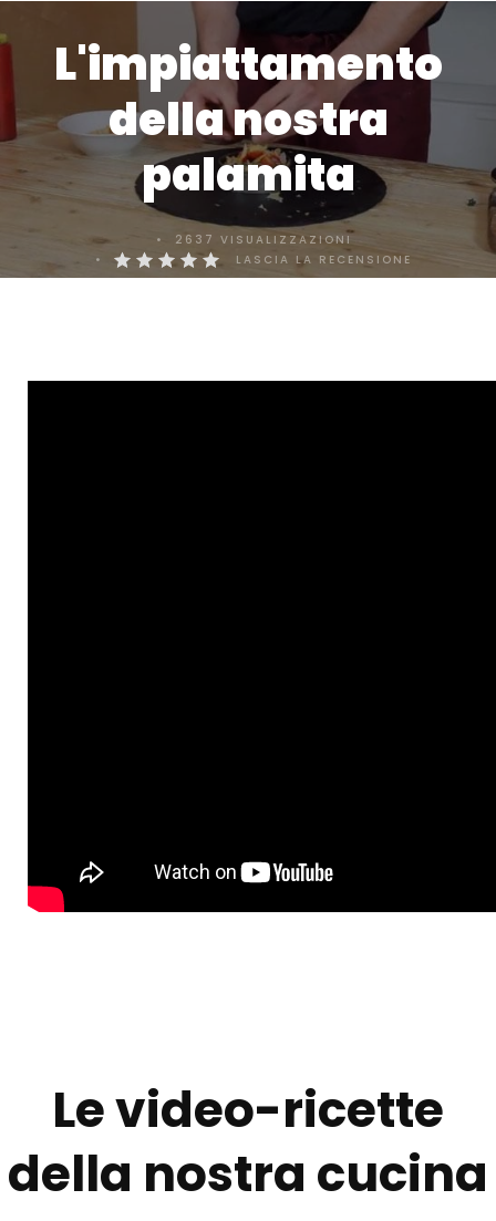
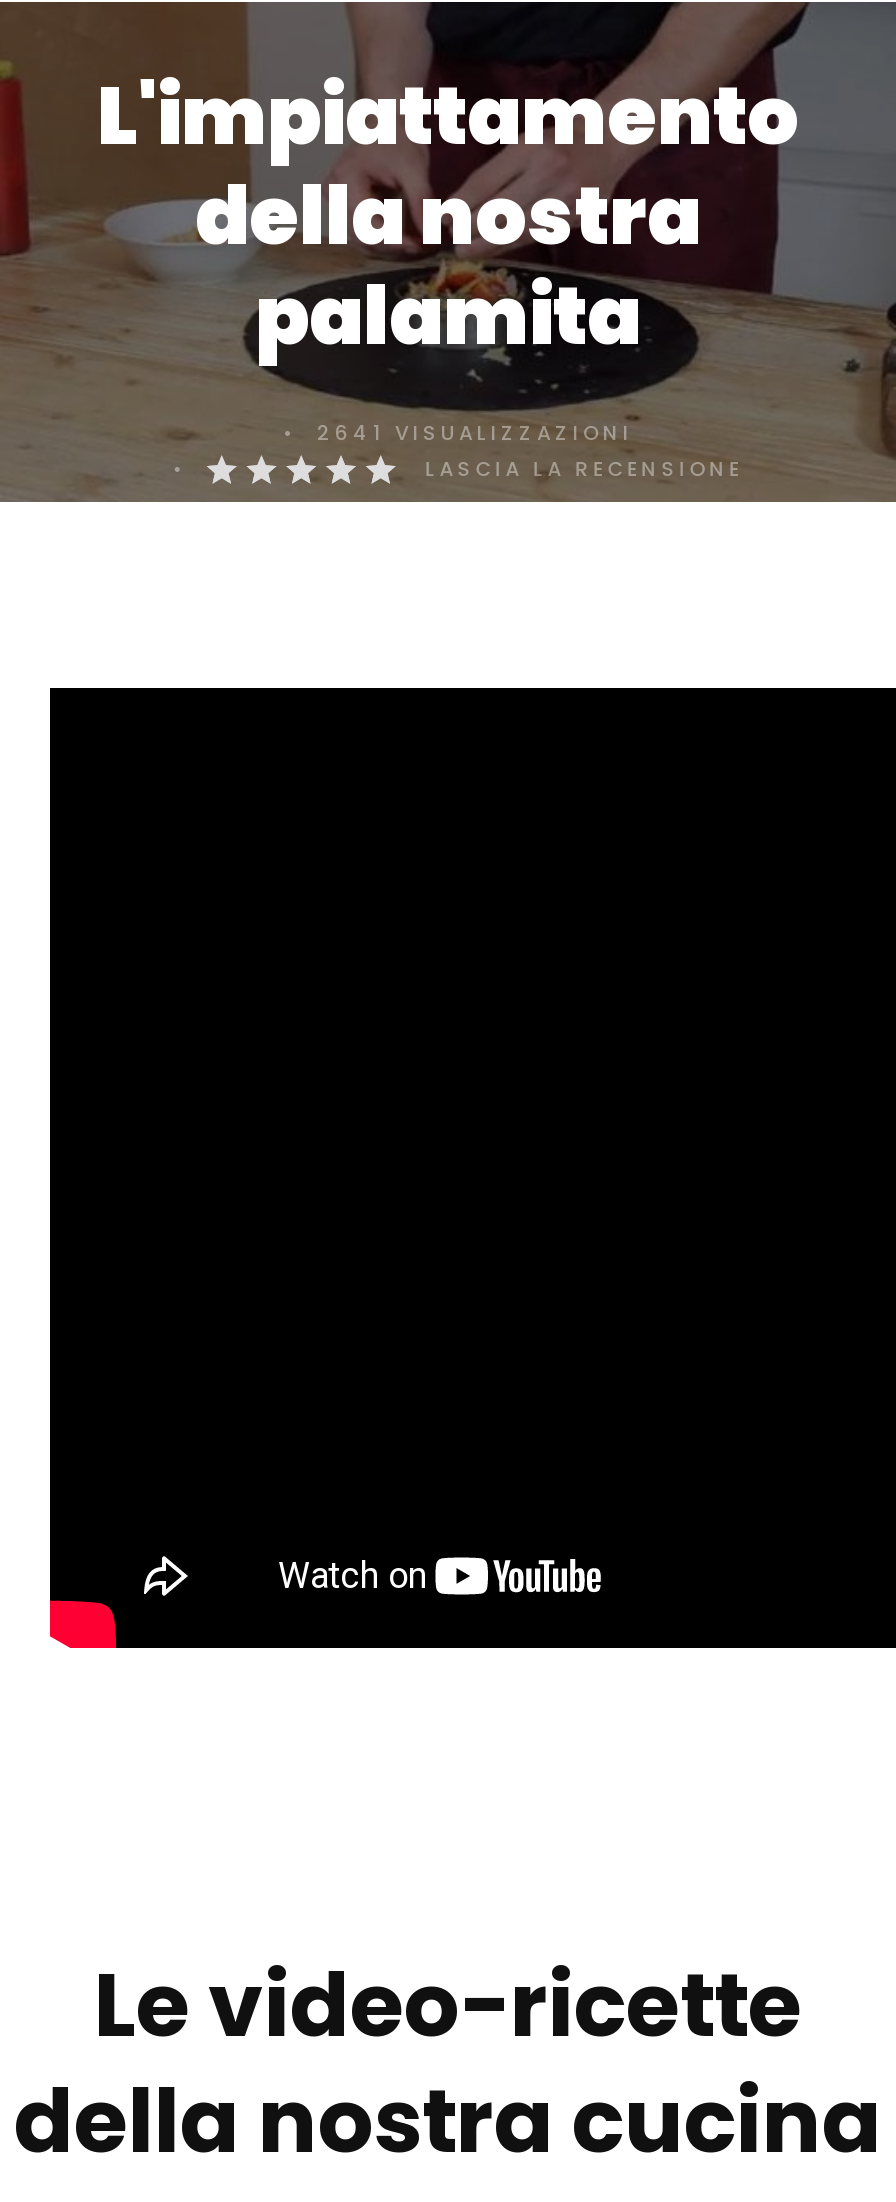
[174,231,352,247] 2637 VISUALIZZAZIONI -> [317,417,633,447] 2641 VISUALIZZAZIONI

